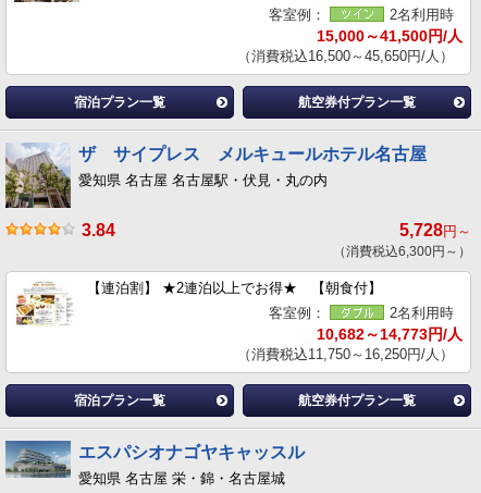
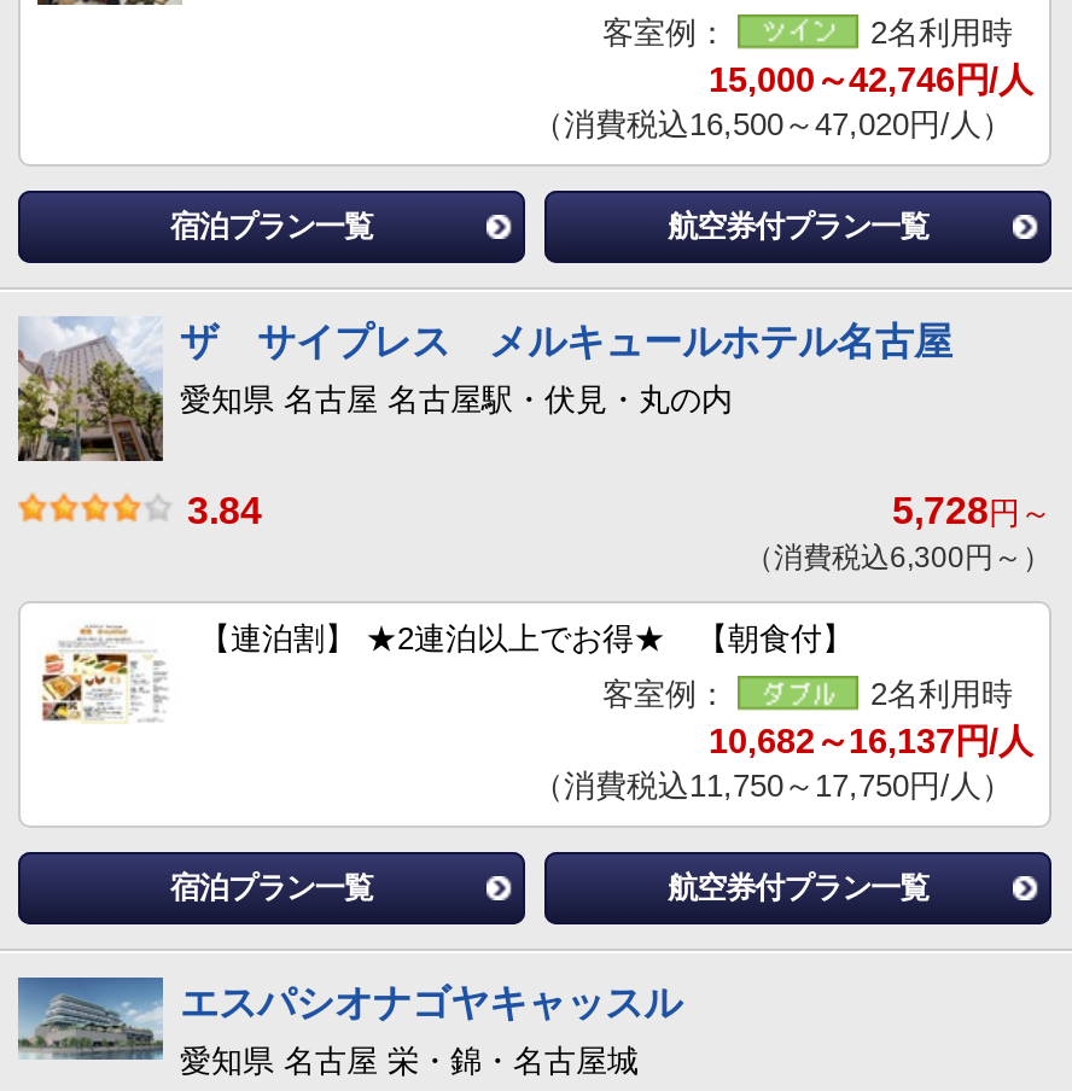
[317,28,462,45] 15,000～41,500円/人 -> [709,61,1032,100] 15,000～42,746円/人
[237,48,454,65] （消費税込16,500～45,650円/人） -> [532,107,1013,143] （消費税込16,500～47,020円/人）
[317,326,462,343] 10,682～14,773円/人 -> [709,722,1032,761] 10,682～16,137円/人
[237,346,454,363] （消費税込11,750～16,250円/人） -> [532,768,1013,804] （消費税込11,750～17,750円/人）

